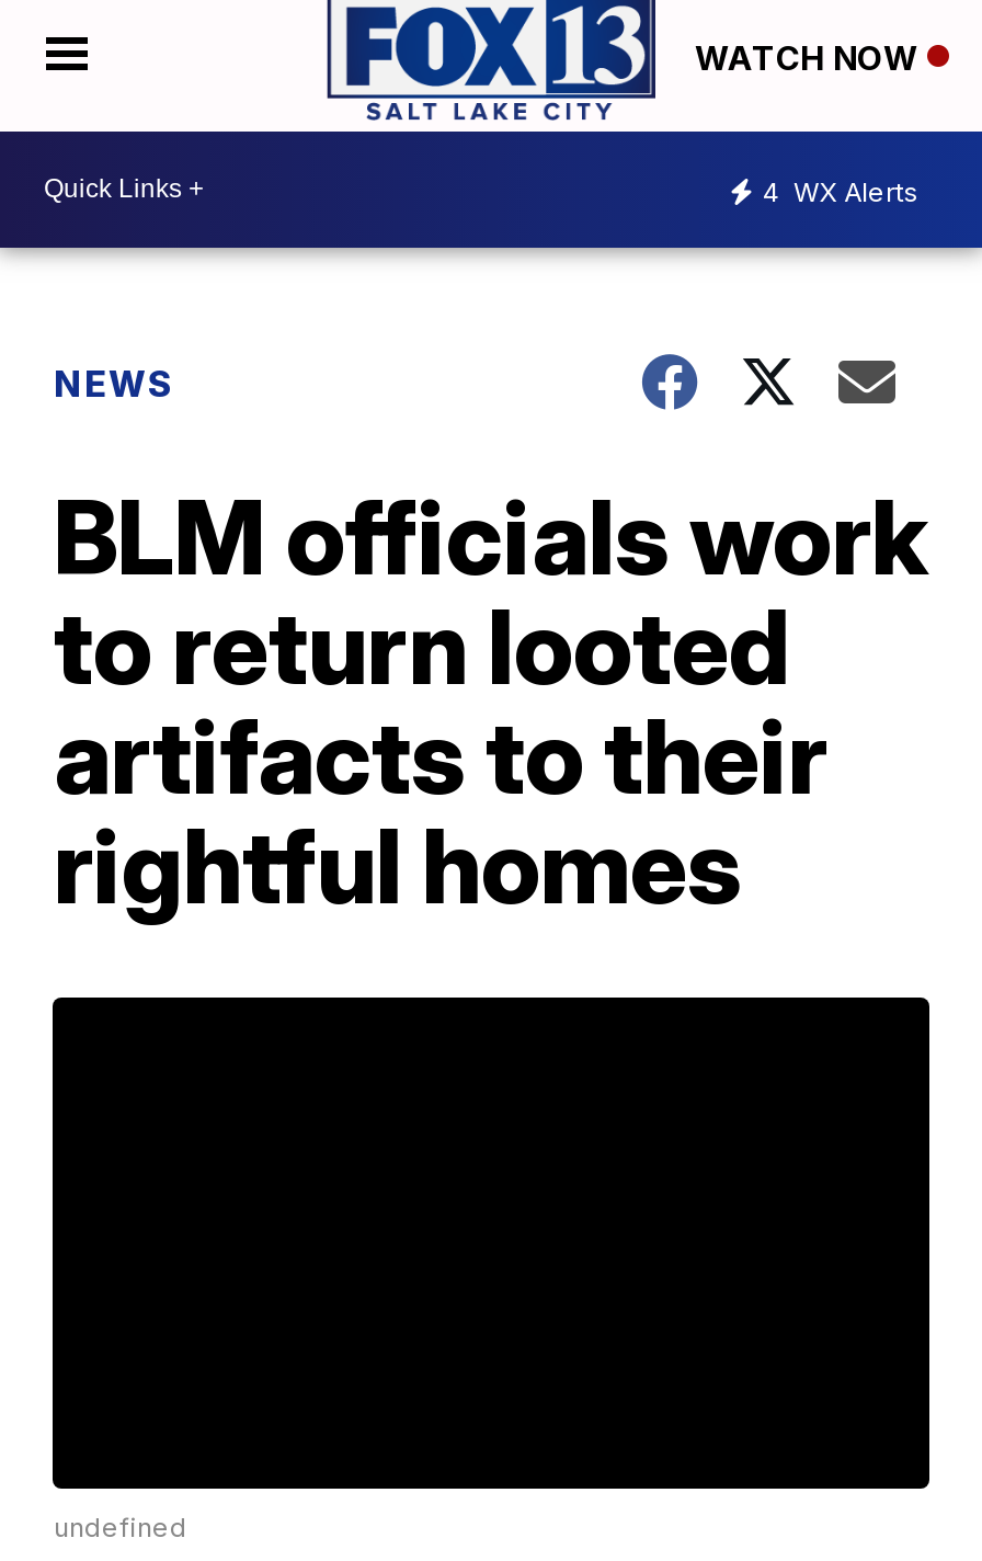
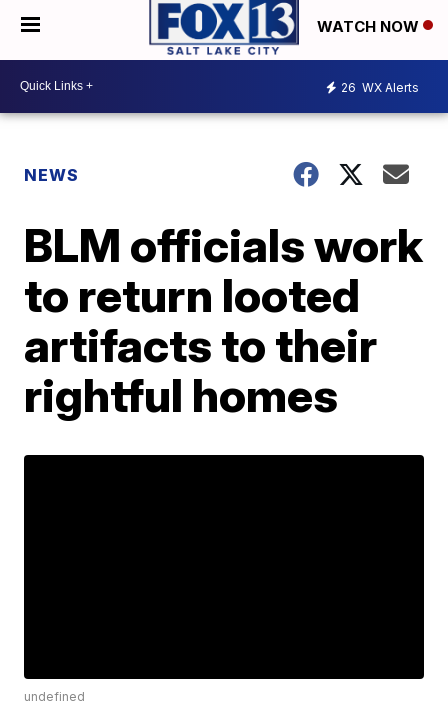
[763,176,918,209] 4 WX Alerts -> [341,80,419,95] 26 WX Alerts

